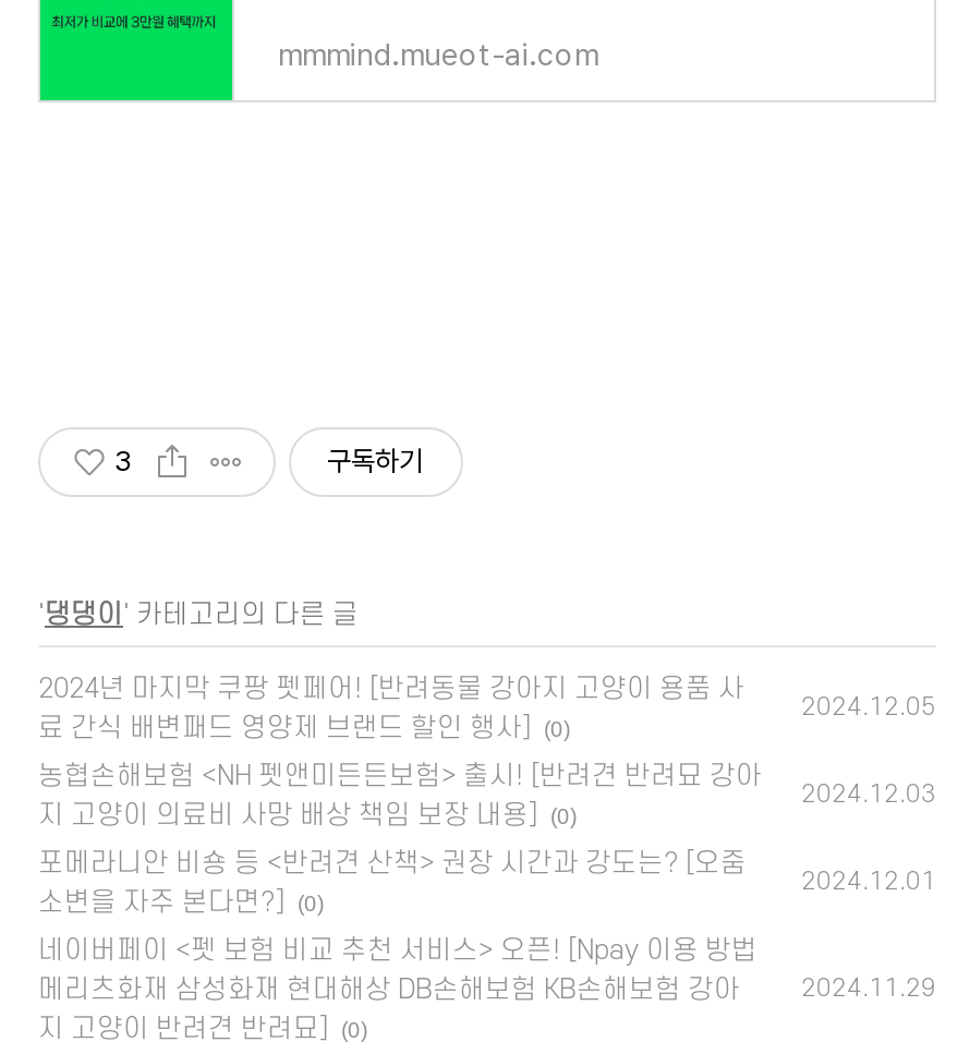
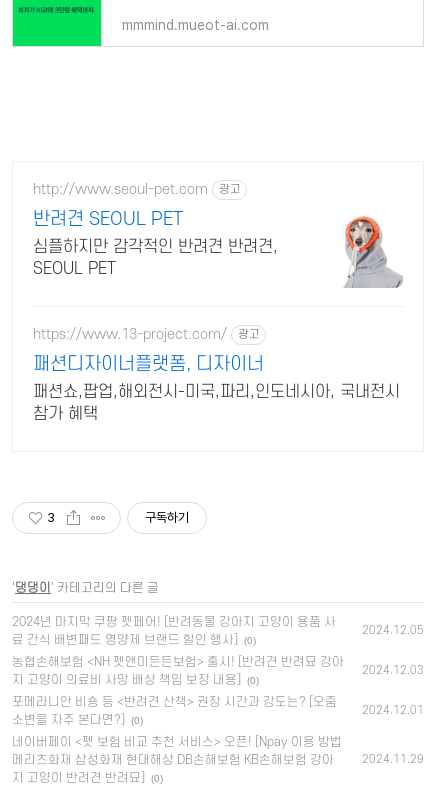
none -> [33,181,278,278] http://www.seoul-pet.com | 광고 | 반려견 SEOUL PET | 심플하지만 감각적인 반려견 반려견, | SEOUL PET
none -> [33,215,404,423] [image] | https://www.13-project.com/ | 광고 | 패션디자이너플랫폼, 디자이너 | 패션쇼,팝업,해외전시-미국,파리,인도네시아, 국내전시 | 참가 혜택

